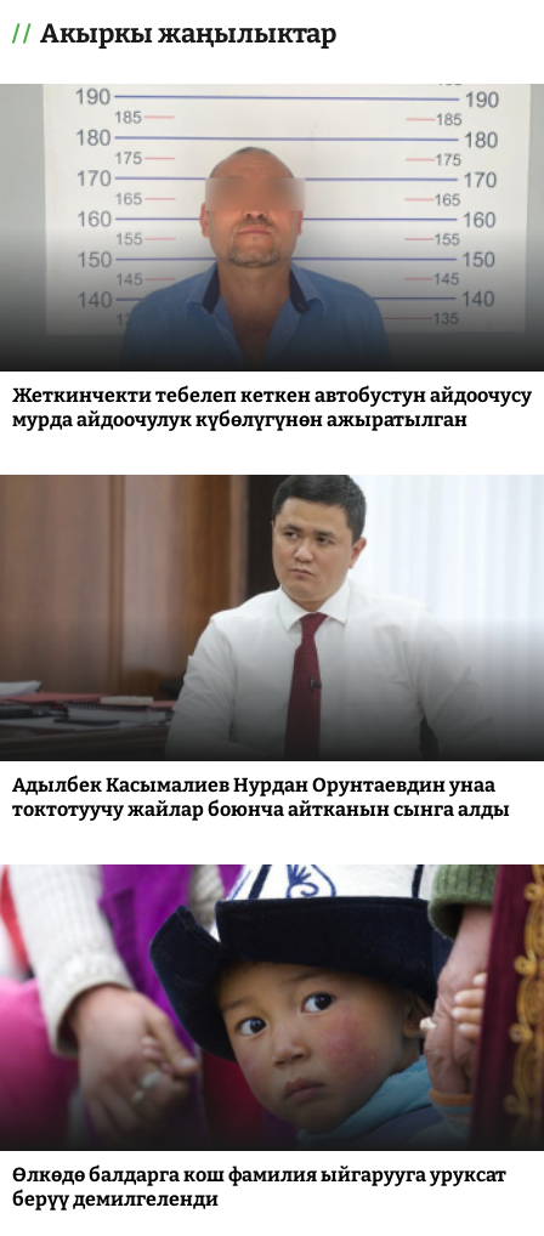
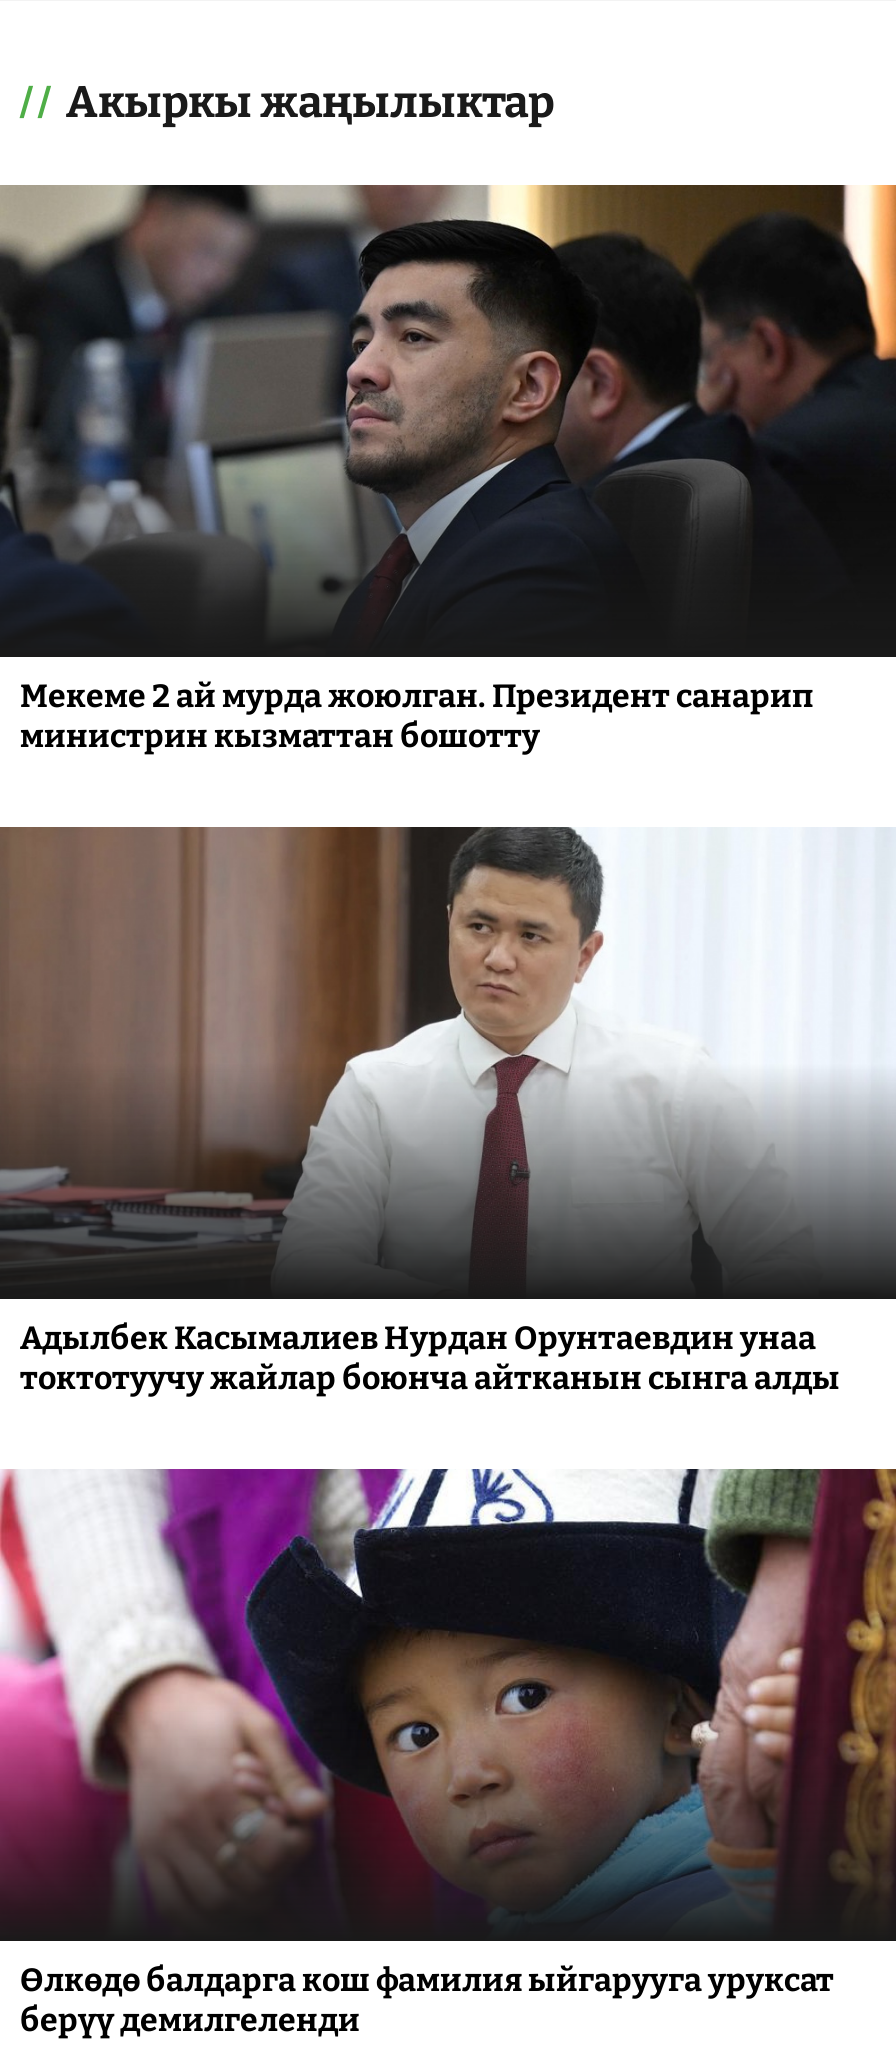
[4,84,540,430] [image] | Жеткинчекти тебелеп кеткен автобустун айдоочусу | мурда айдоочулук күбөлүгүнөн ажыратылган -> [6,182,890,755] [image] | Мекеме 2 ай мурда жоюлган. Президент санарип | министрин кызматтан бошотту

